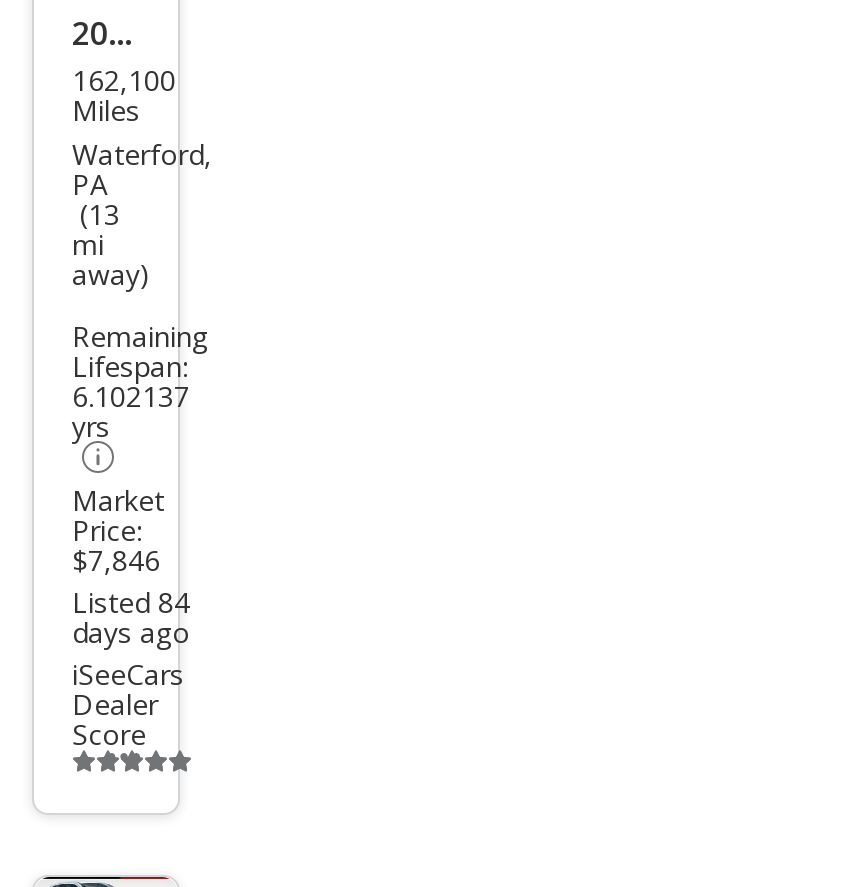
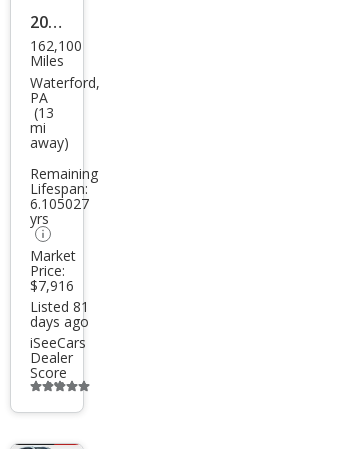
[72,377,190,415] 6.102137 -> [30,194,89,213] 6.105027
[72,541,160,579] $7,846 -> [30,276,74,295] $7,916
[72,583,190,621] Listed 84 -> [30,297,89,316] Listed 81

